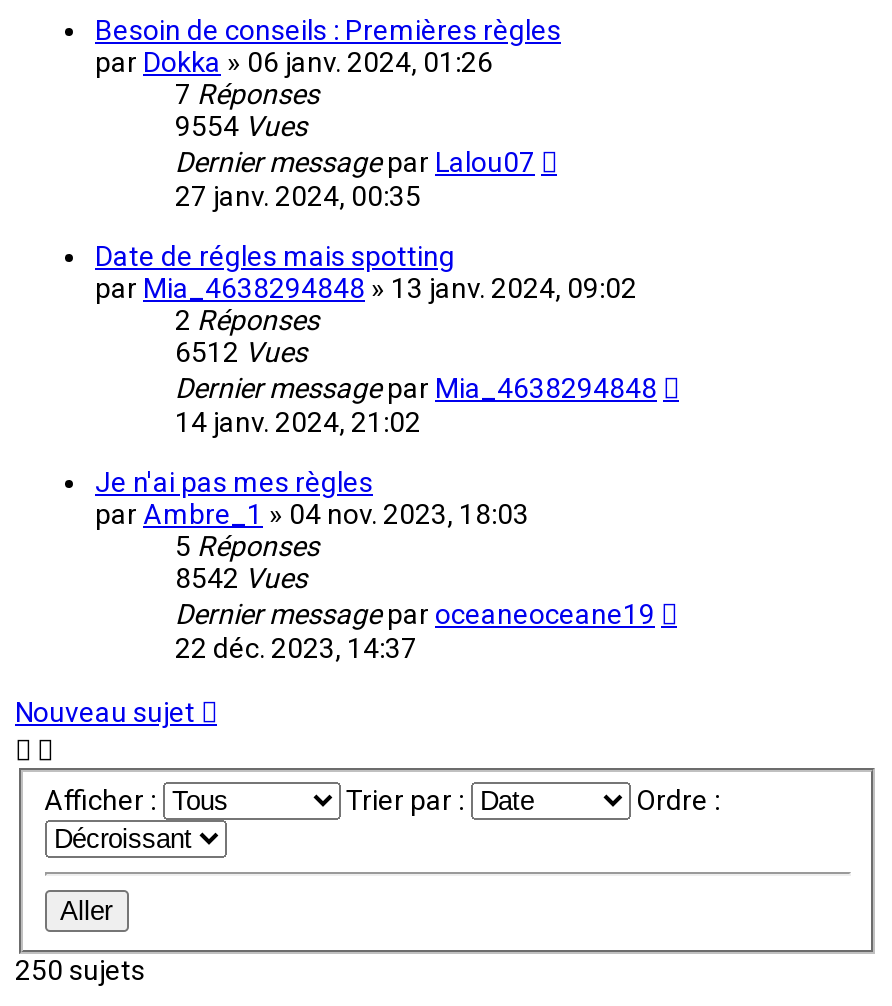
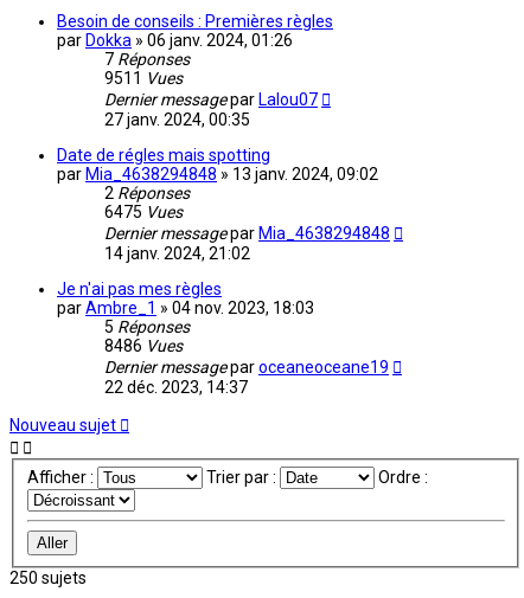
[175,110,307,142] 9554 Vues -> [104,69,183,88] 9511 Vues
[175,336,307,368] 6512 Vues -> [104,203,183,222] 6475 Vues
[175,562,307,594] 8542 Vues -> [104,336,183,355] 8486 Vues

